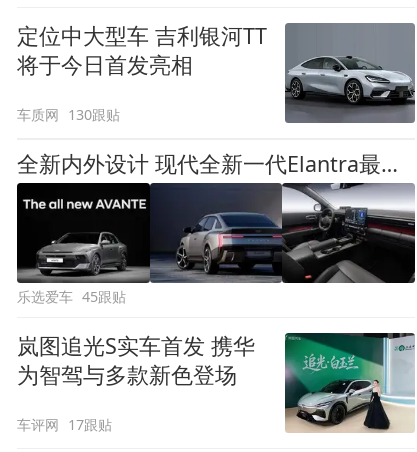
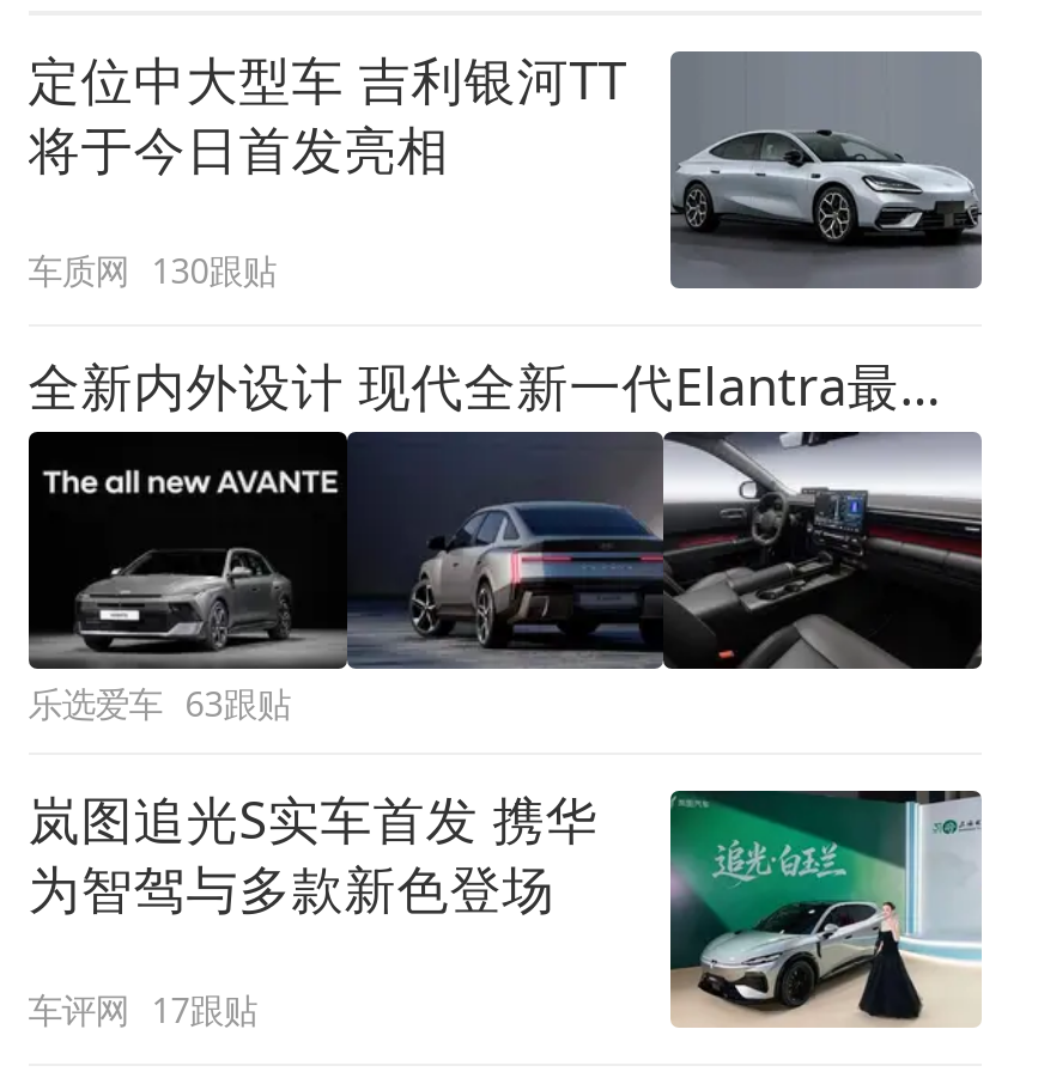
[17,287,126,306] 乐选爱车 45跟贴 -> [28,681,290,726] 乐选爱车 63跟贴

